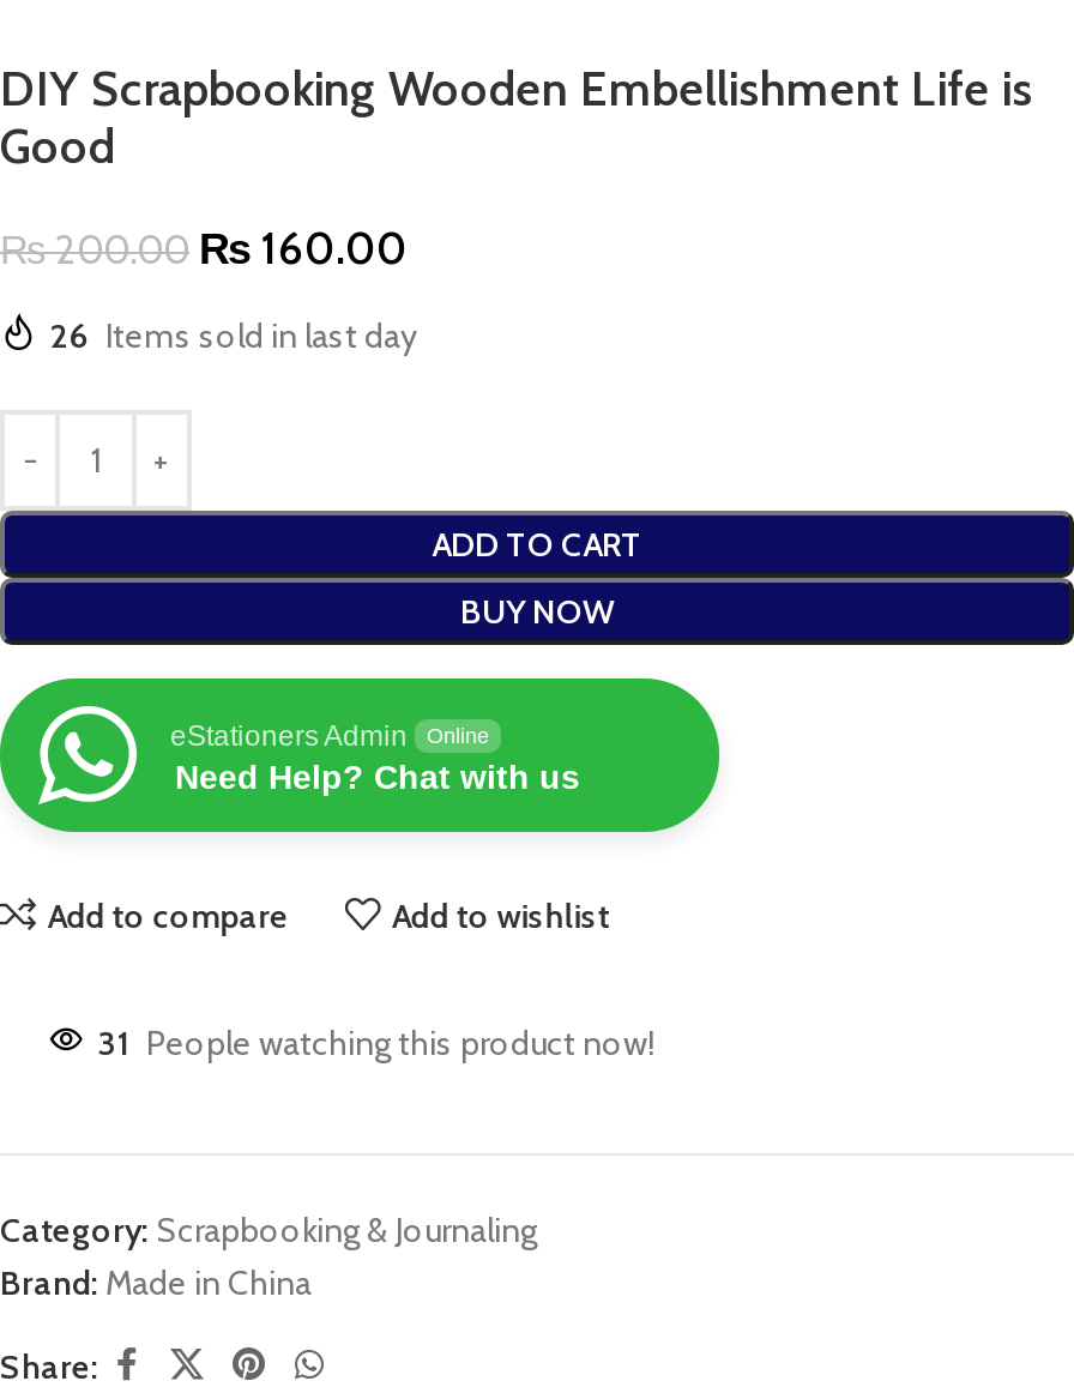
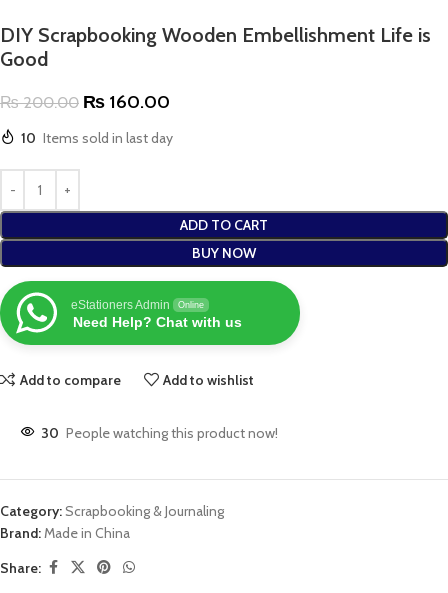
[50,314,417,357] 26 Items sold in last day -> [21,129,173,147] 10 Items sold in last day
[98,1021,654,1065] 31 People watching this product now! -> [41,424,278,442] 30 People watching this product now!

